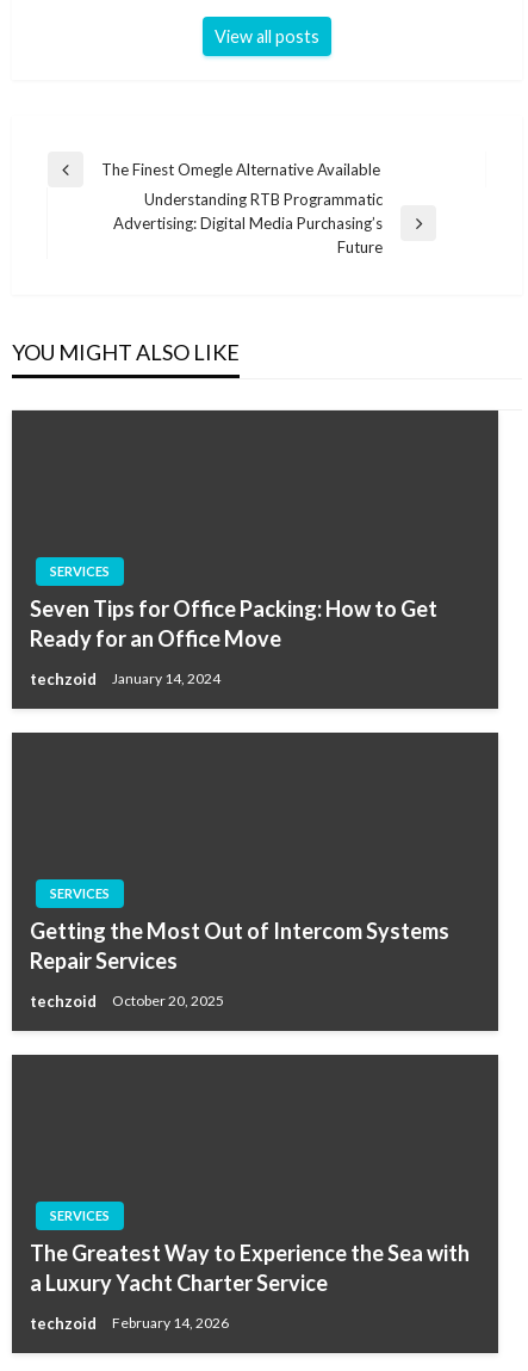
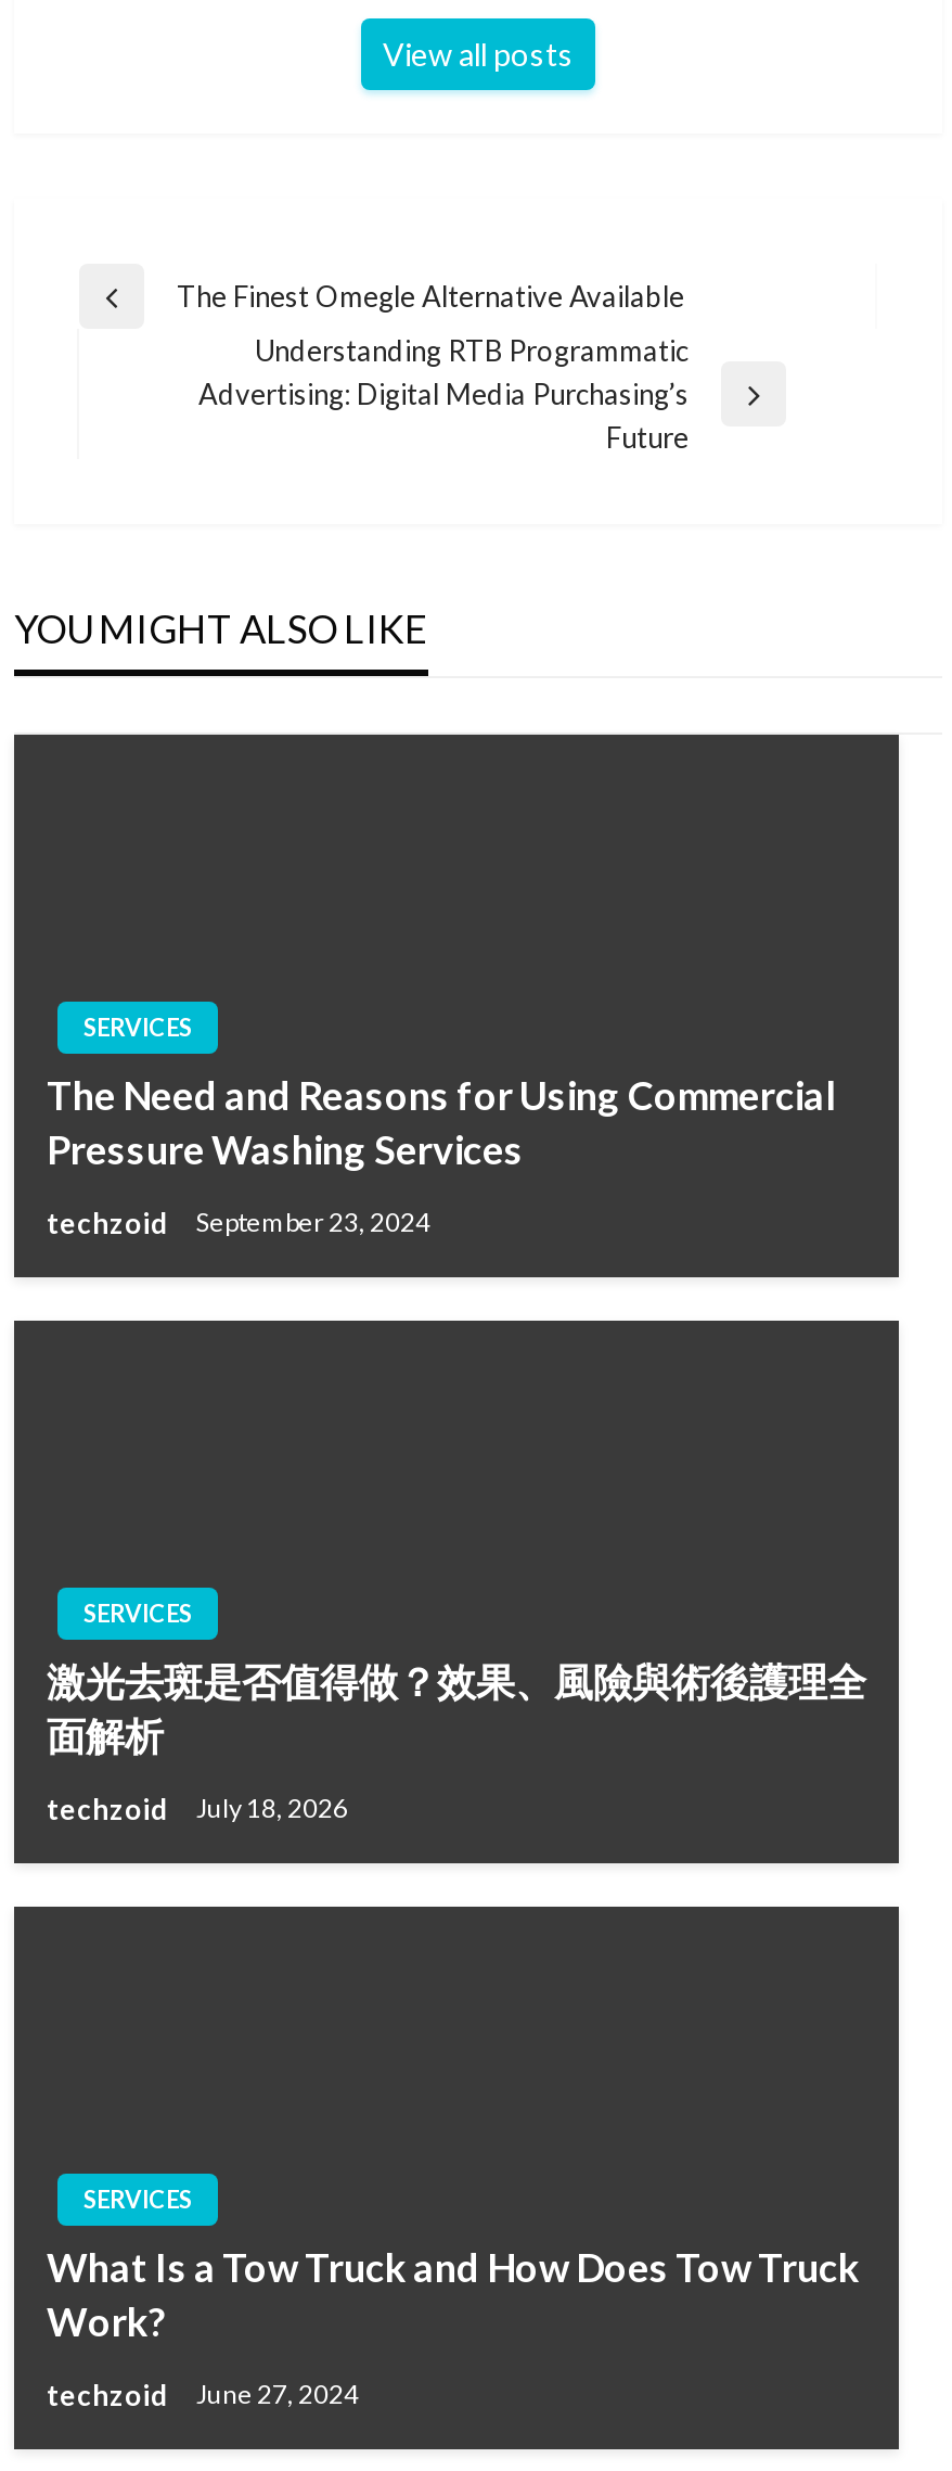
[30,596,437,652] Seven Tips for Office Packing: How to Get | Ready for an Office Move -> [47,1072,836,1174] The Need and Reasons for Using Commercial | Pressure Washing Services
[30,670,220,689] techzoid January 14, 2024 -> [47,1206,430,1241] techzoid September 23, 2024
[30,918,449,974] Getting the Most Out of Intercom Systems | Repair Services -> [47,1658,866,1760] 激光去斑是否值得做？效果、風險與術後護理全 | 面解析
[30,992,224,1011] techzoid October 20, 2025 -> [47,1792,348,1827] techzoid July 18, 2026
[30,1240,470,1296] The Greatest Way to Experience the Sea with | a Luxury Yacht Charter Service -> [47,2244,860,2346] What Is a Tow Truck and How Does Tow Truck | Work?
[30,1314,229,1333] techzoid February 14, 2026 -> [47,2378,359,2413] techzoid June 27, 2024

